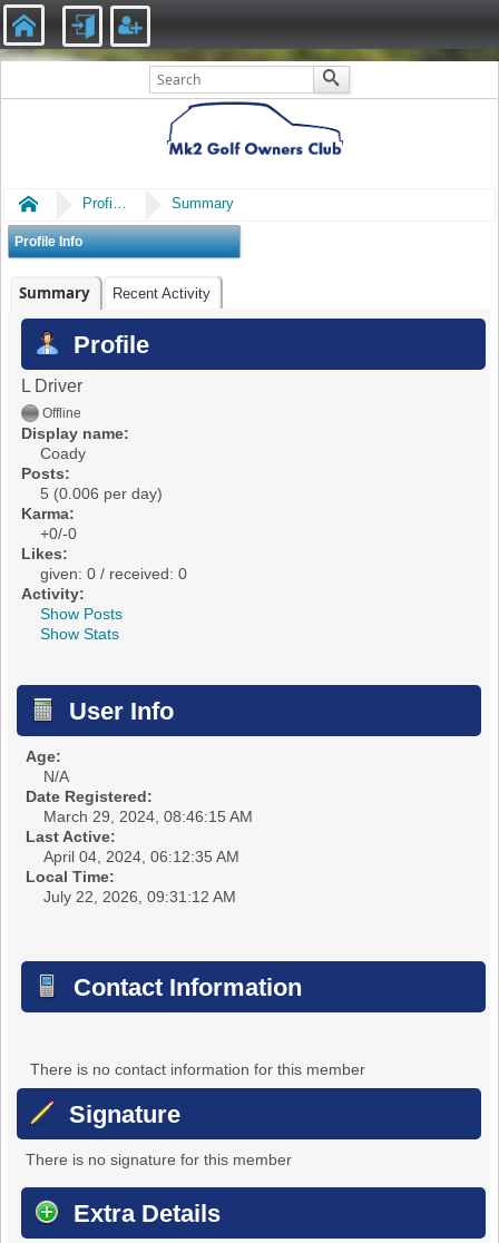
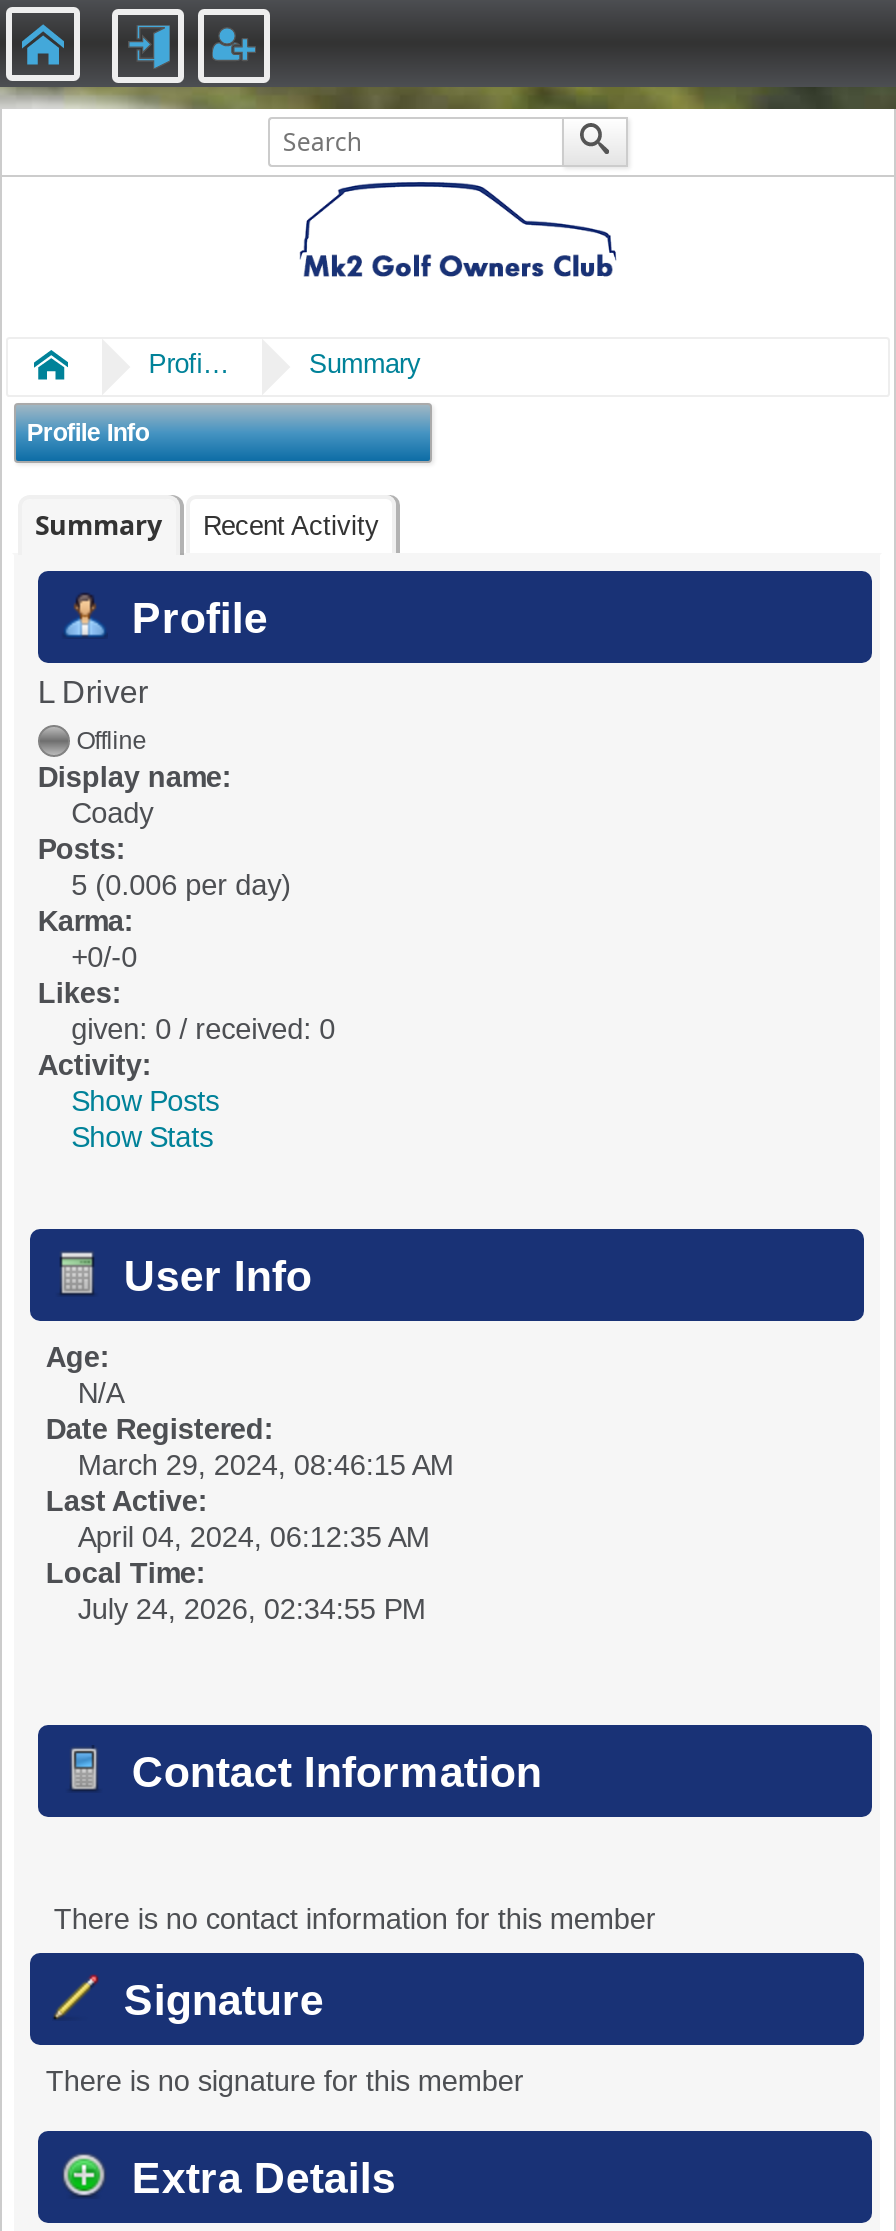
[43,888,236,905] July 22, 2026, 09:31:12 AM -> [78,1593,426,1625] July 24, 2026, 02:34:55 PM

